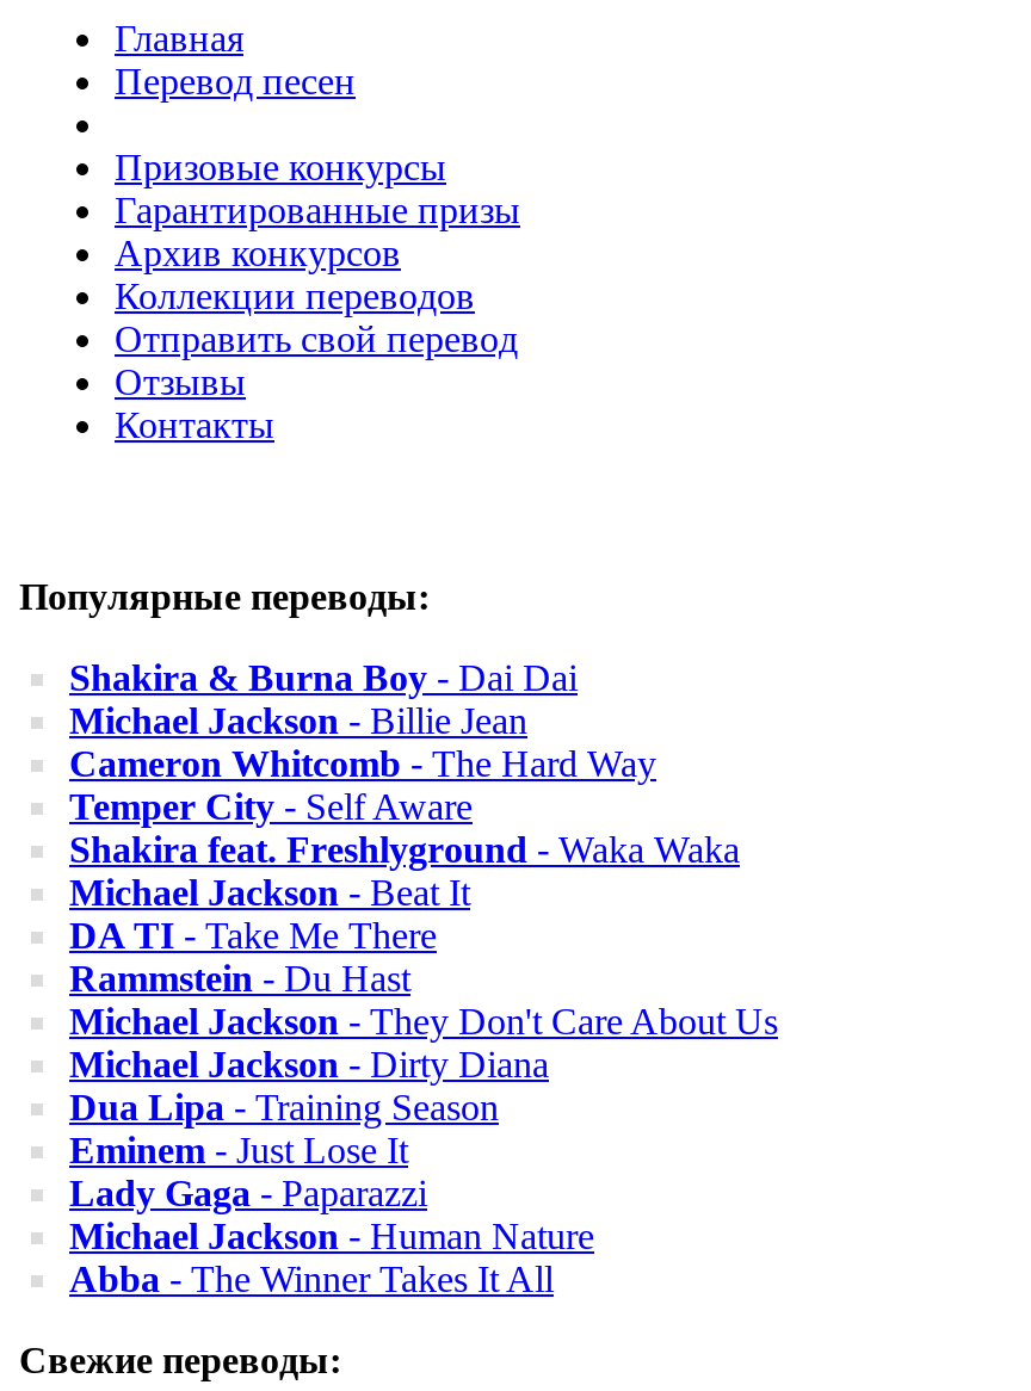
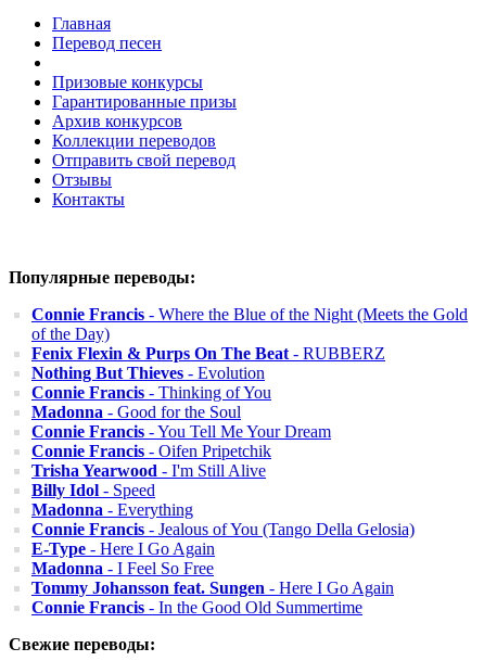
[69,657,778,1299] Shakira & Burna Boy - Dai Dai | Michael Jackson - Billie Jean | Cameron Whitcomb - The Hard Way | Temper City - Self Aware | Shakira feat. Freshlyground - Waka Waka | Michael Jackson - Beat It | DA TI - Take Me There | Rammstein - Du Hast | Michael Jackson - They Don't Care About Us | Michael Jackson - Dirty Diana | Dua Lipa - Training Season | Eminem - Just Lose It | Lady Gaga - Paparazzi | Michael Jackson - Human Nature | Abba - The Winner Takes It All -> [31,305,468,616] Connie Francis - Where the Blue of the Night (Meets the Gold | of the Day) | Fenix Flexin & Purps On The Beat - RUBBERZ | Nothing But Thieves - Evolution | Connie Francis - Thinking of You | Madonna - Good for the Soul | Connie Francis - You Tell Me Your Dream | Connie Francis - Oifen Pripetchik | Trisha Yearwood - I'm Still Alive | Billy Idol - Speed | Madonna - Everything | Connie Francis - Jealous of You (Tango Della Gelosia) | E-Type - Here I Go Again | Madonna - I Feel So Free | Tommy Johansson feat. Sungen - Here I Go Again | Connie Francis - In the Good Old Summertime

